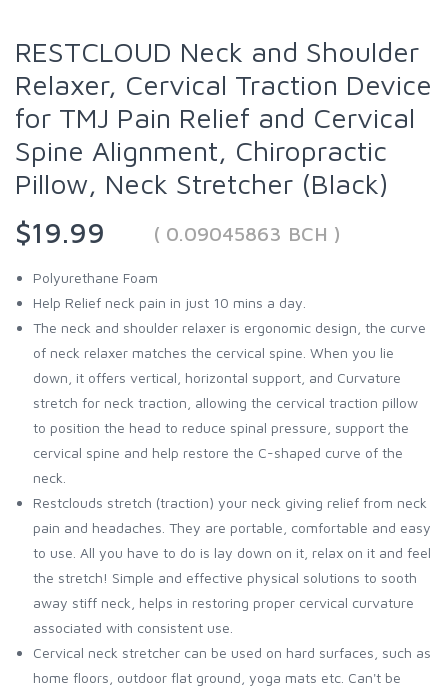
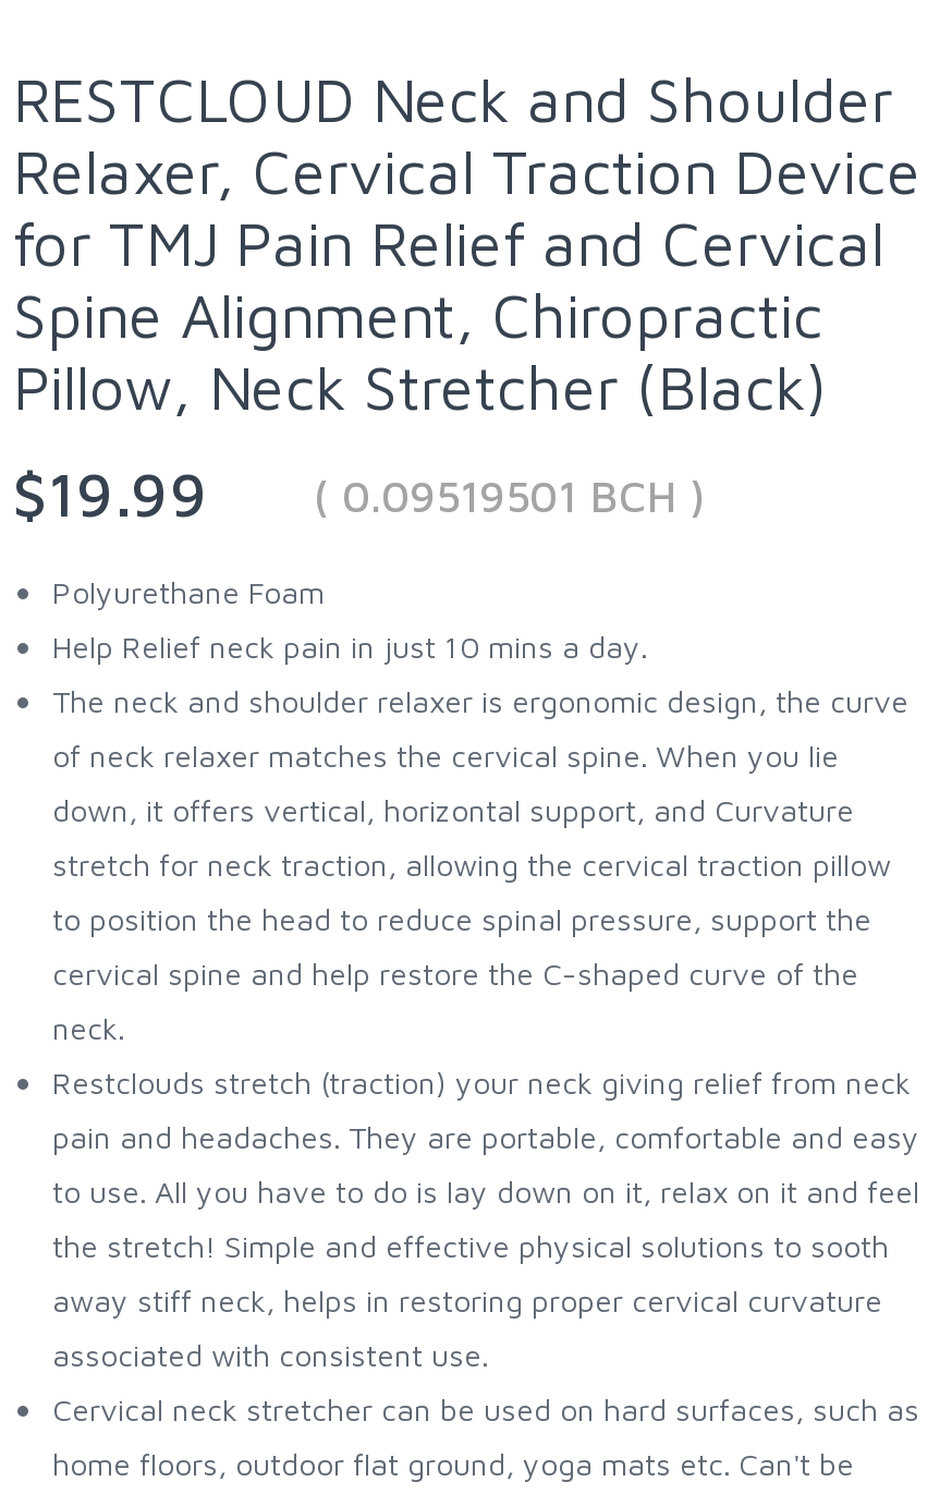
[153,222,341,245] ( 0.09045863 BCH ) -> [314,472,706,522] ( 0.09519501 BCH )

